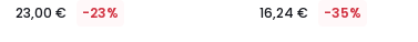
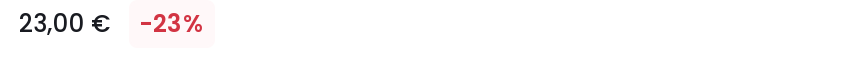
[259,3,361,22] 16,24 € | -35% -> none

